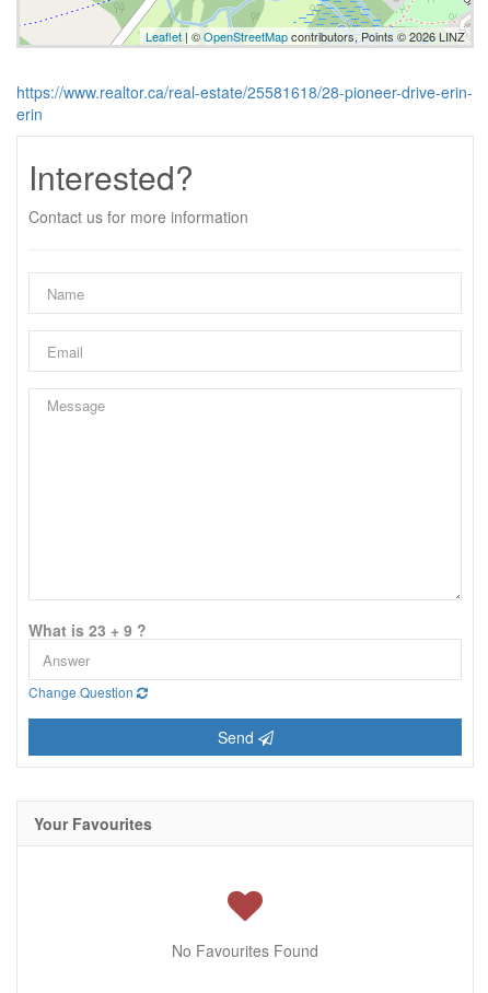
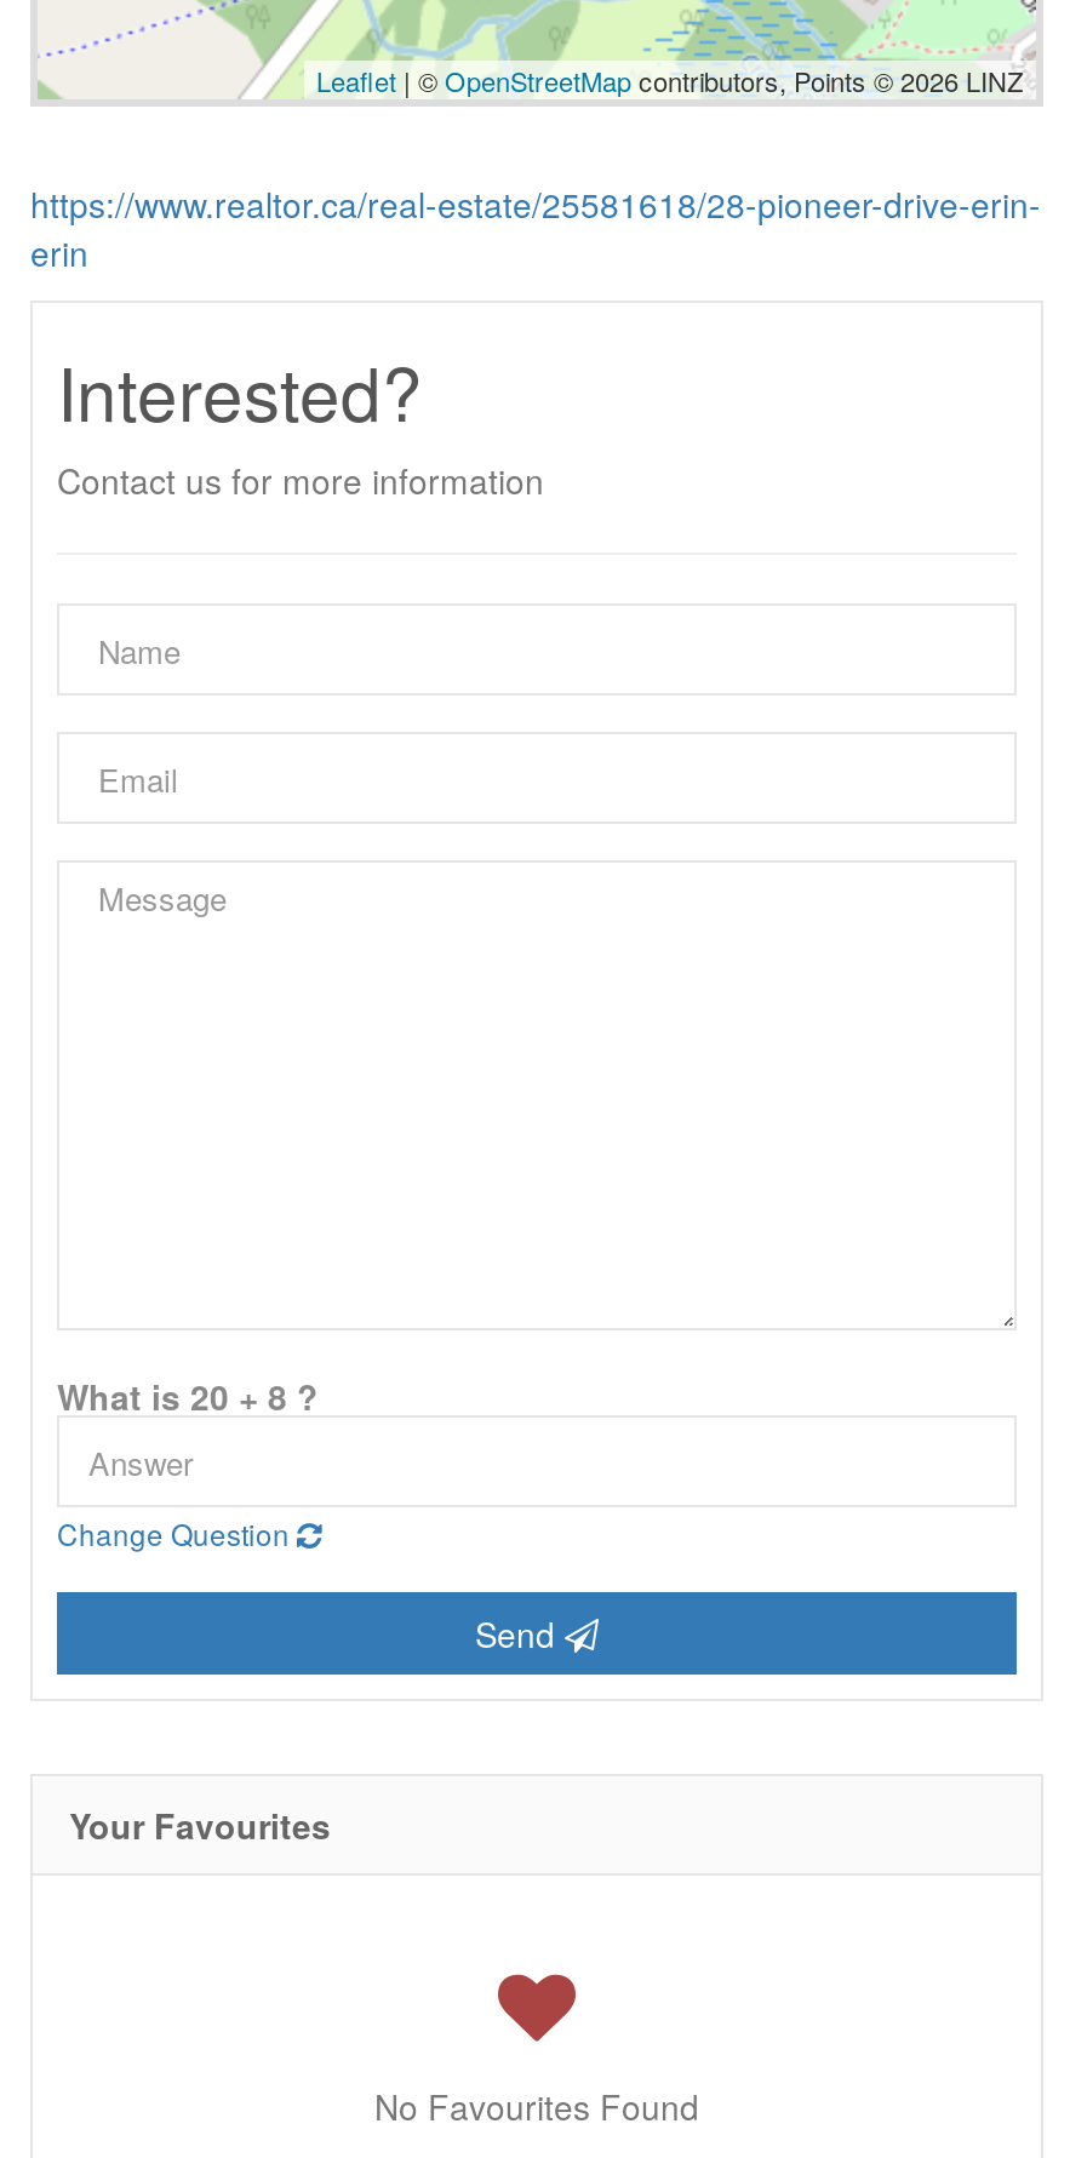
[28,619,147,641] What is 23 + 9 ? -> [57,1372,319,1421] What is 20 + 8 ?

